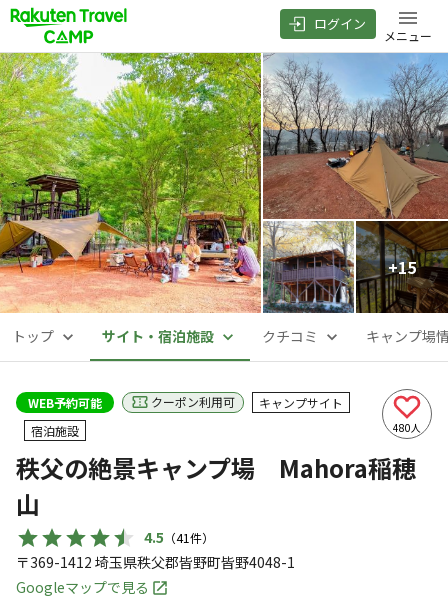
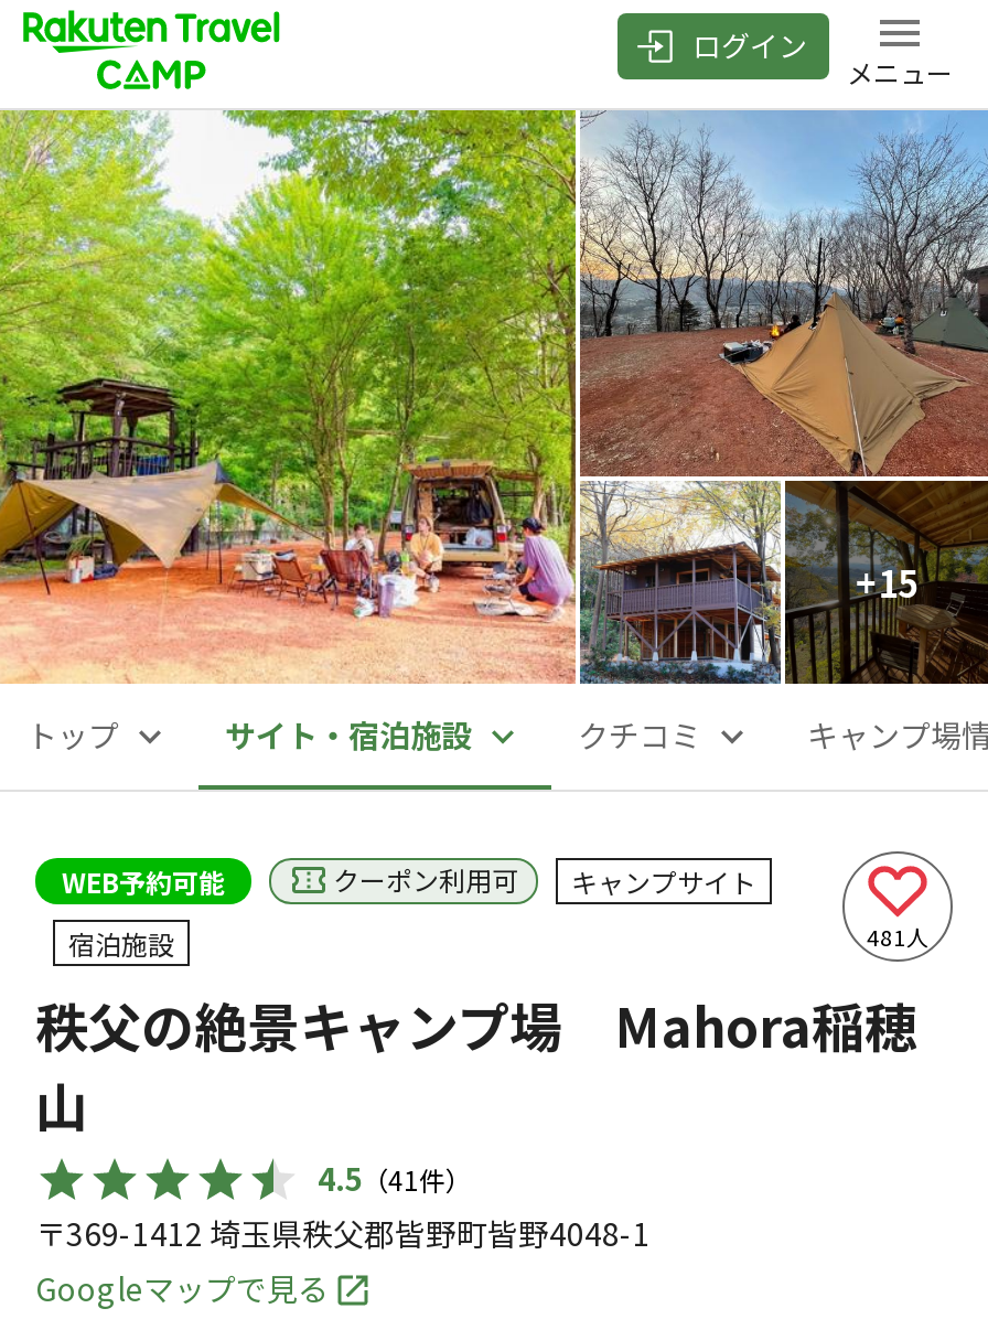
[393,420,421,435] 480人 -> [867,920,928,953] 481人

